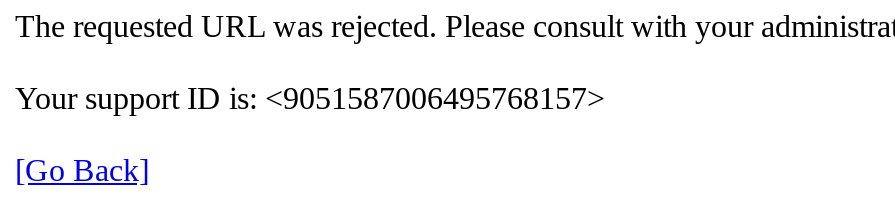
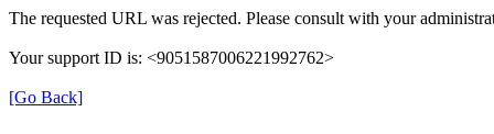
[15,81,605,115] Your support ID is: <9051587006495768157> -> [9,48,334,67] Your support ID is: <9051587006221992762>

